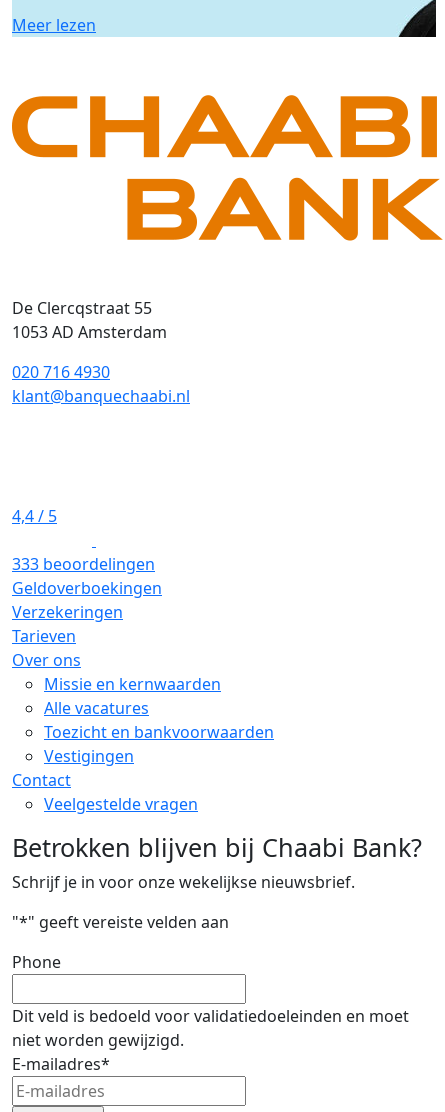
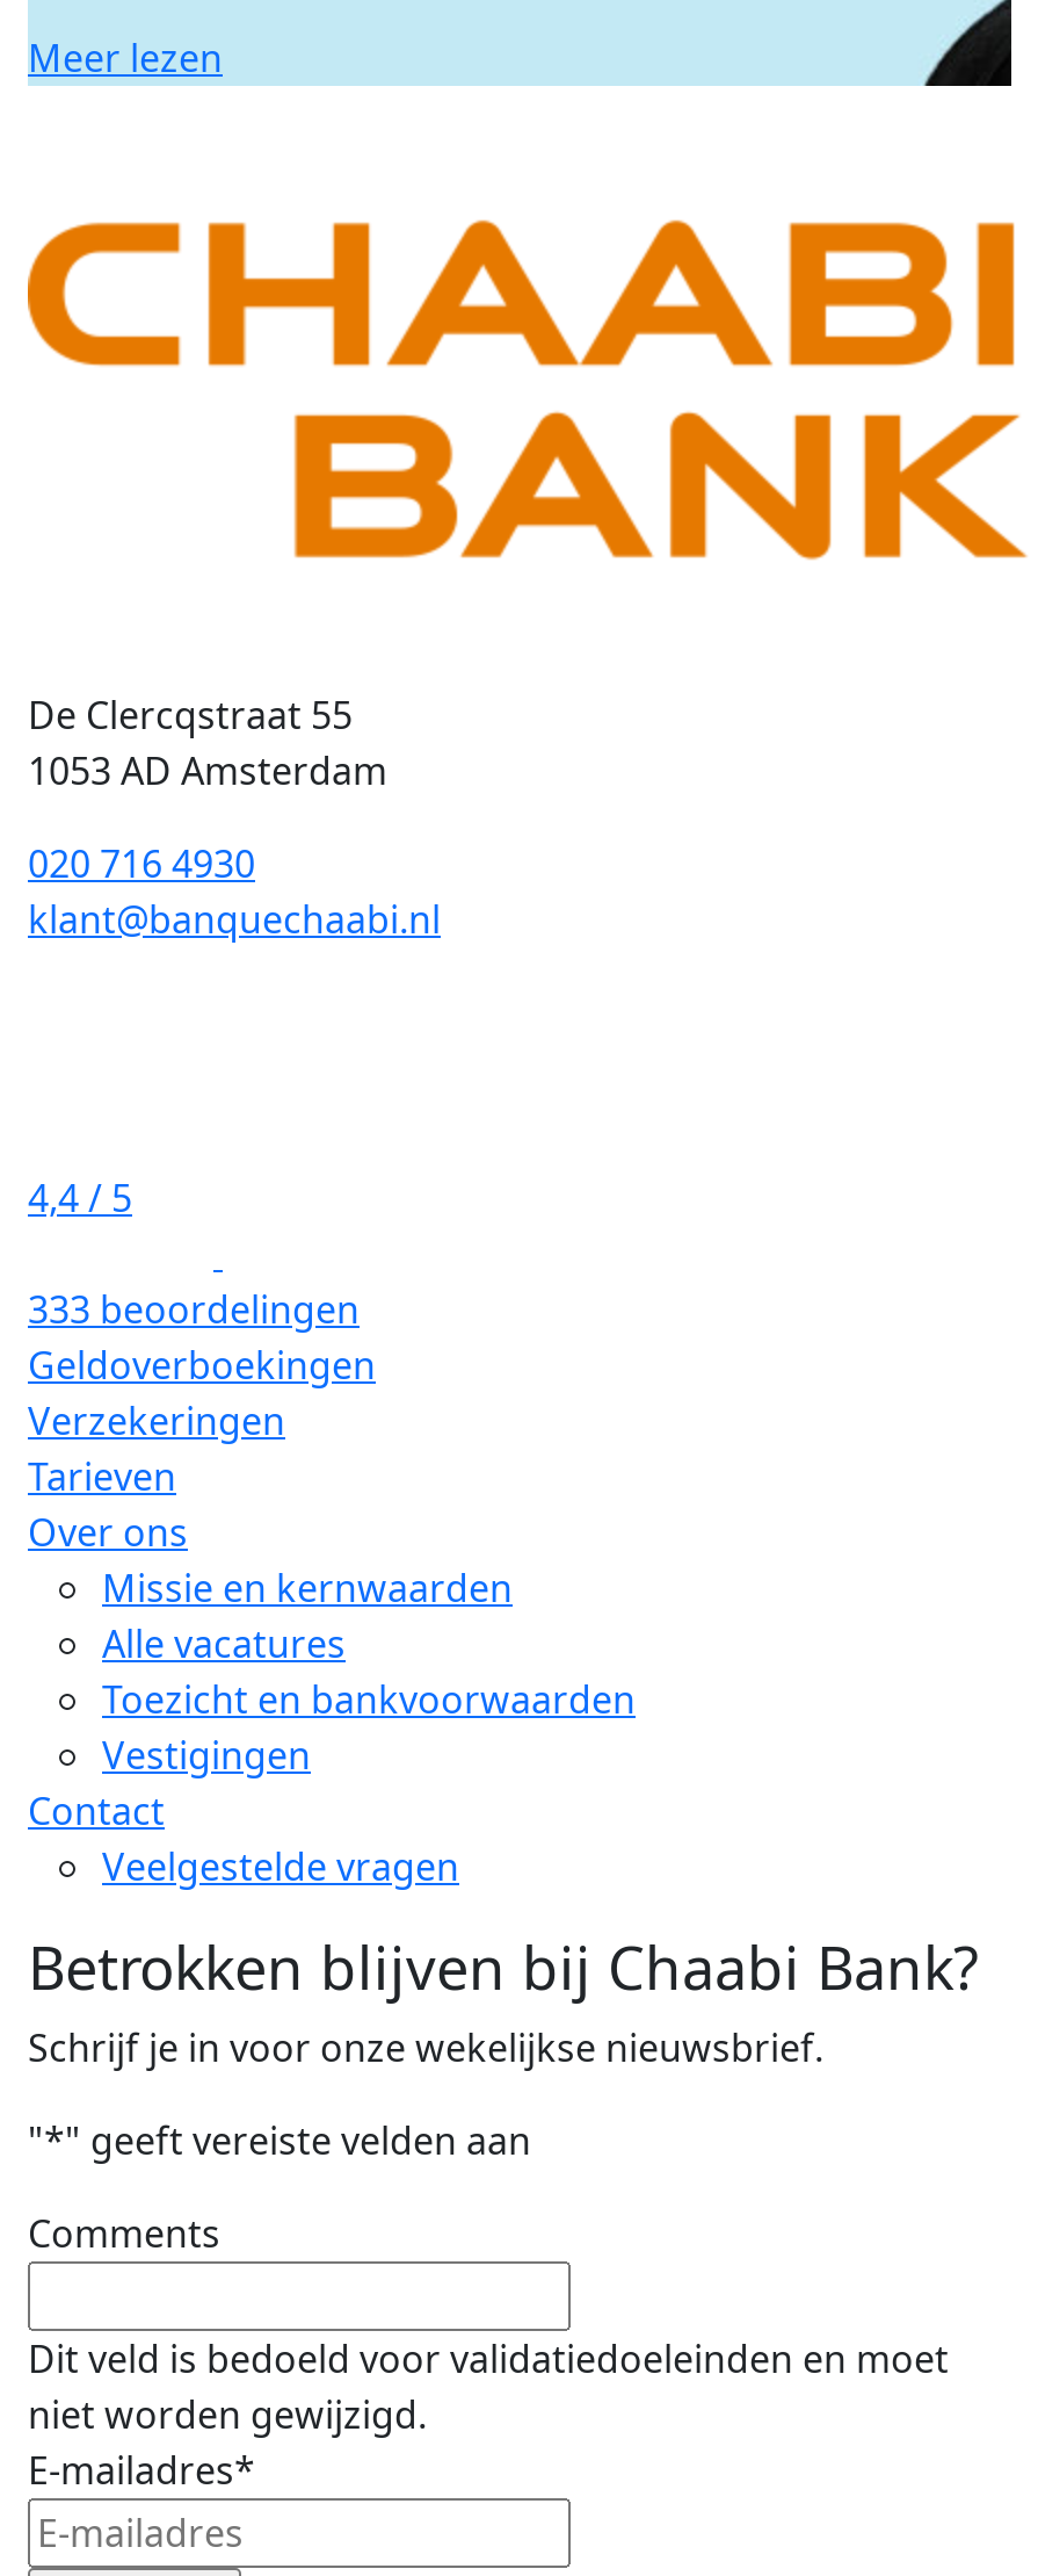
[12,951,61,973] Phone -> [28,2208,220,2259] Comments

